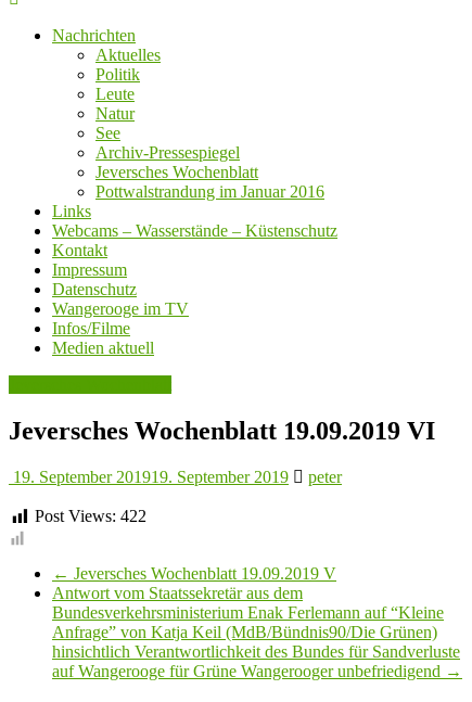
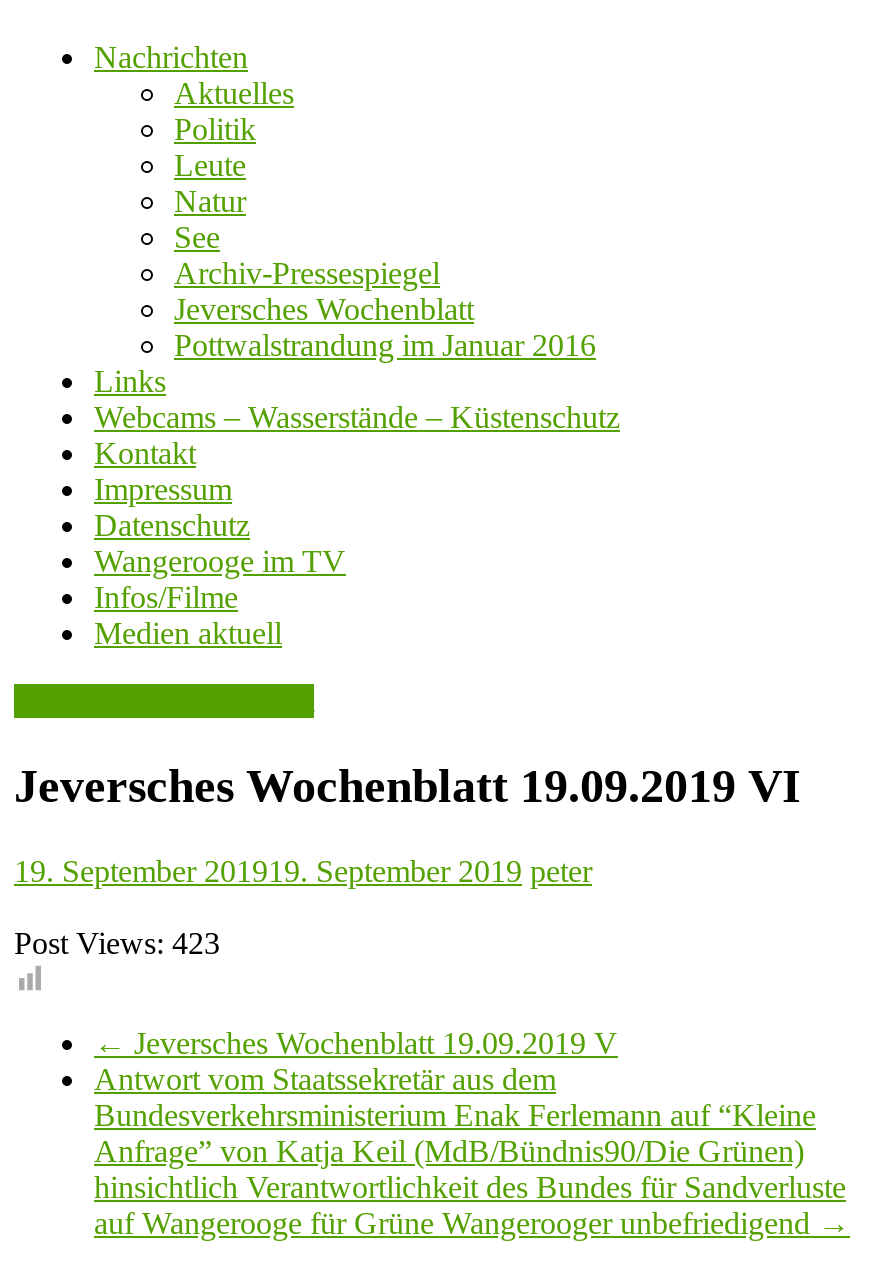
[35,507,146,525] Post Views: 422 -> [14,926,220,960] Post Views: 423

